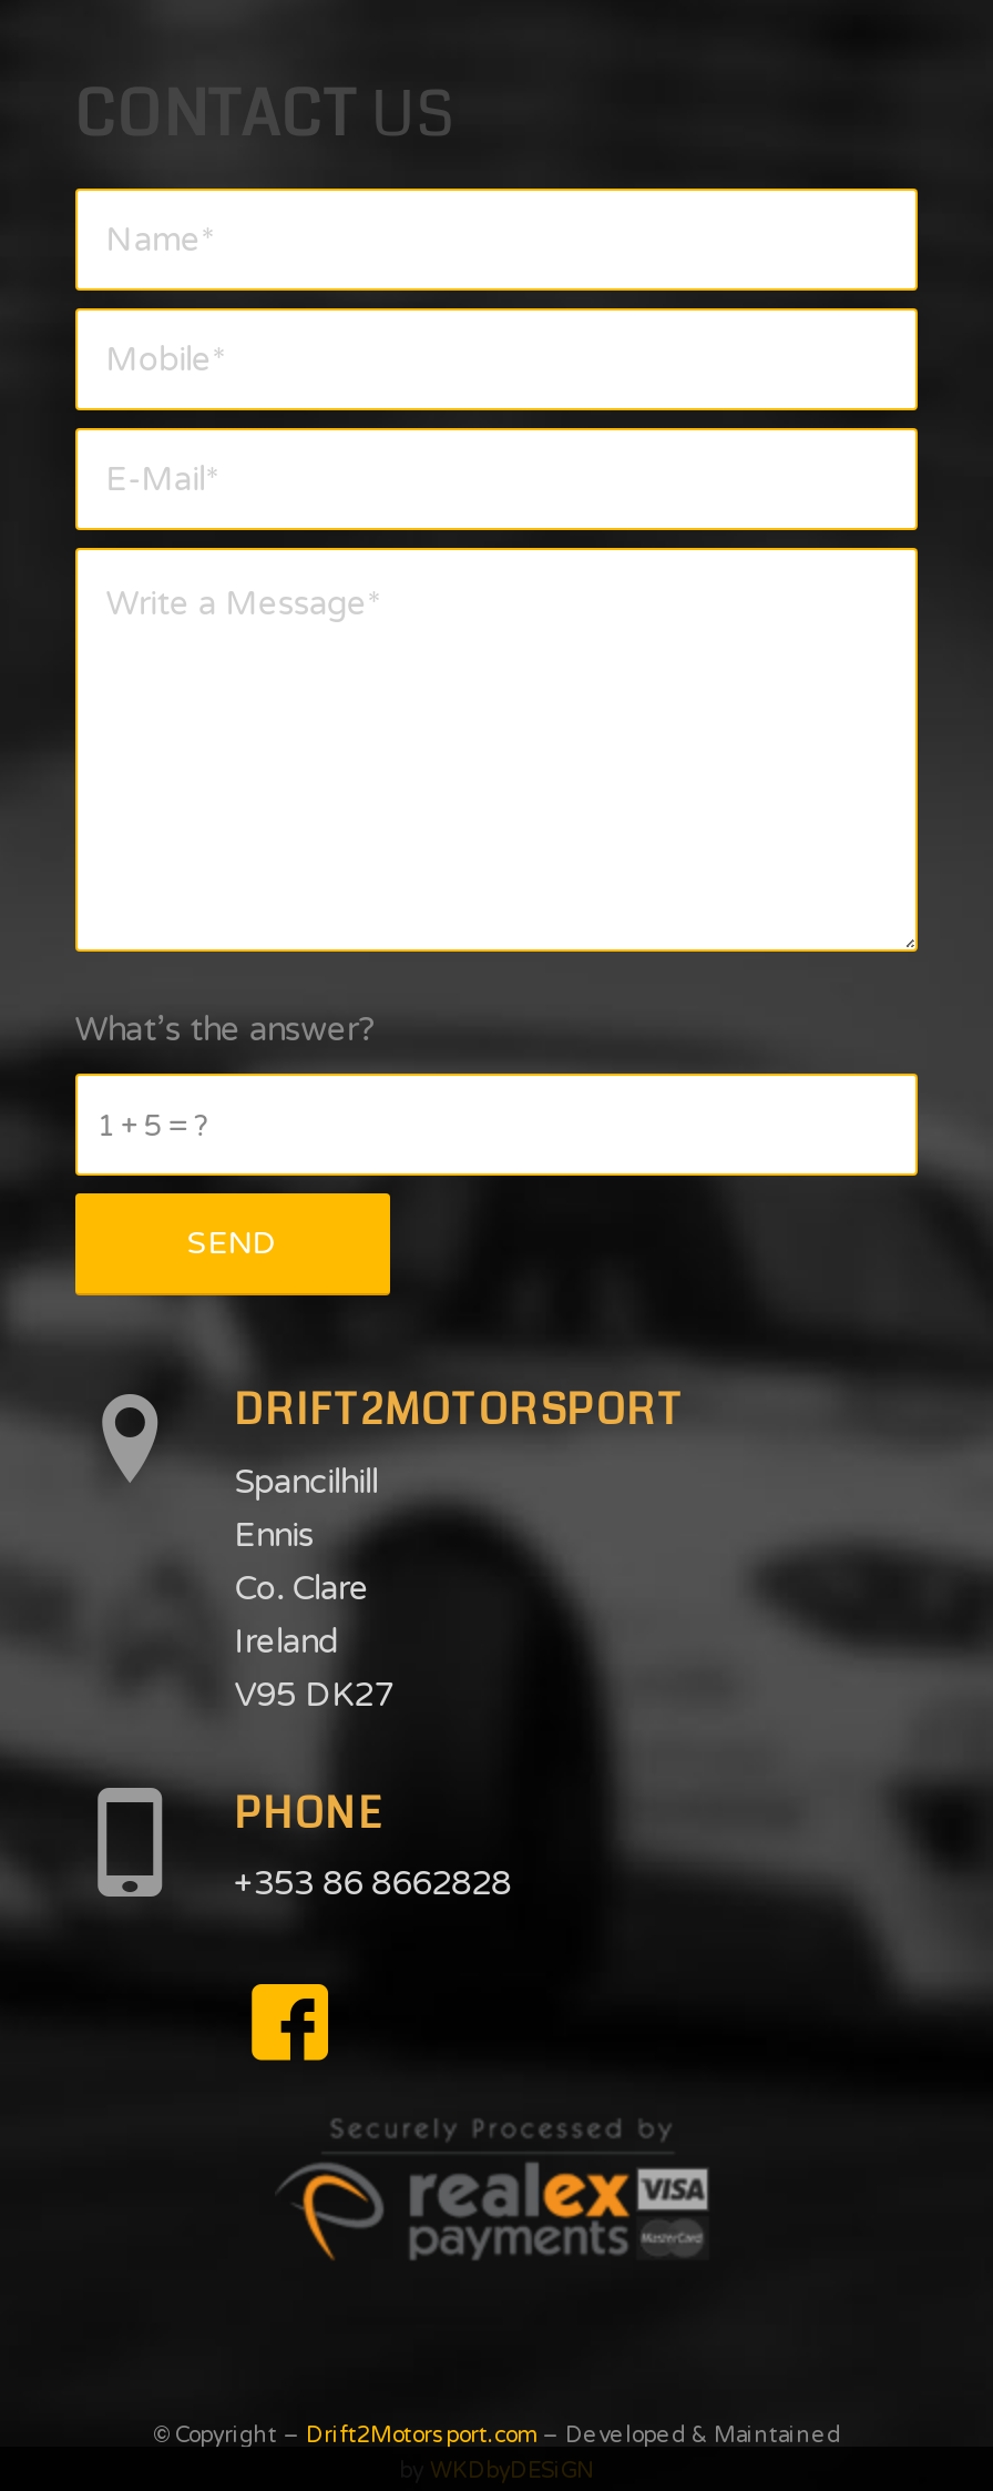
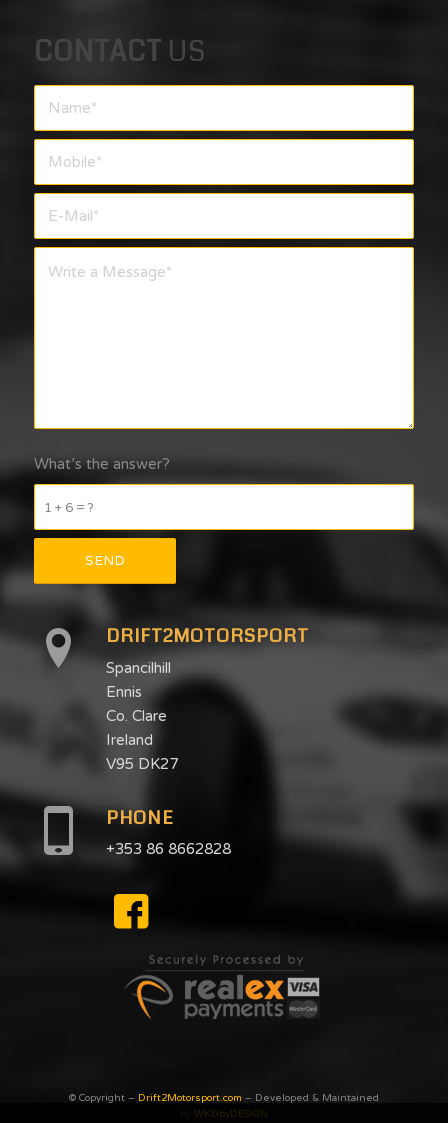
[97,1109,207,1144] 1 + 5 = ? -> [44,500,94,516] 1 + 6 = ?

